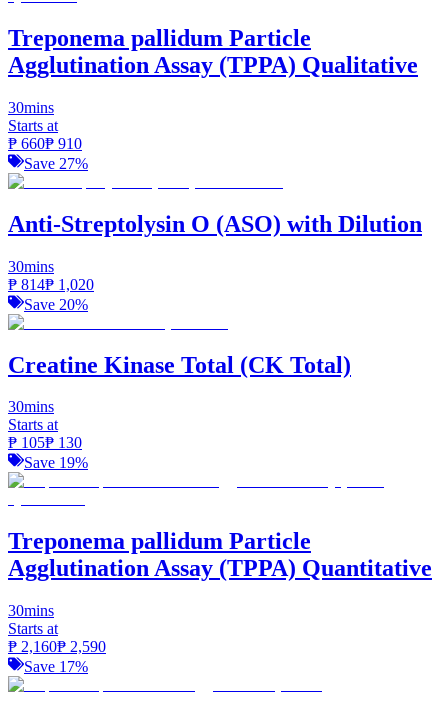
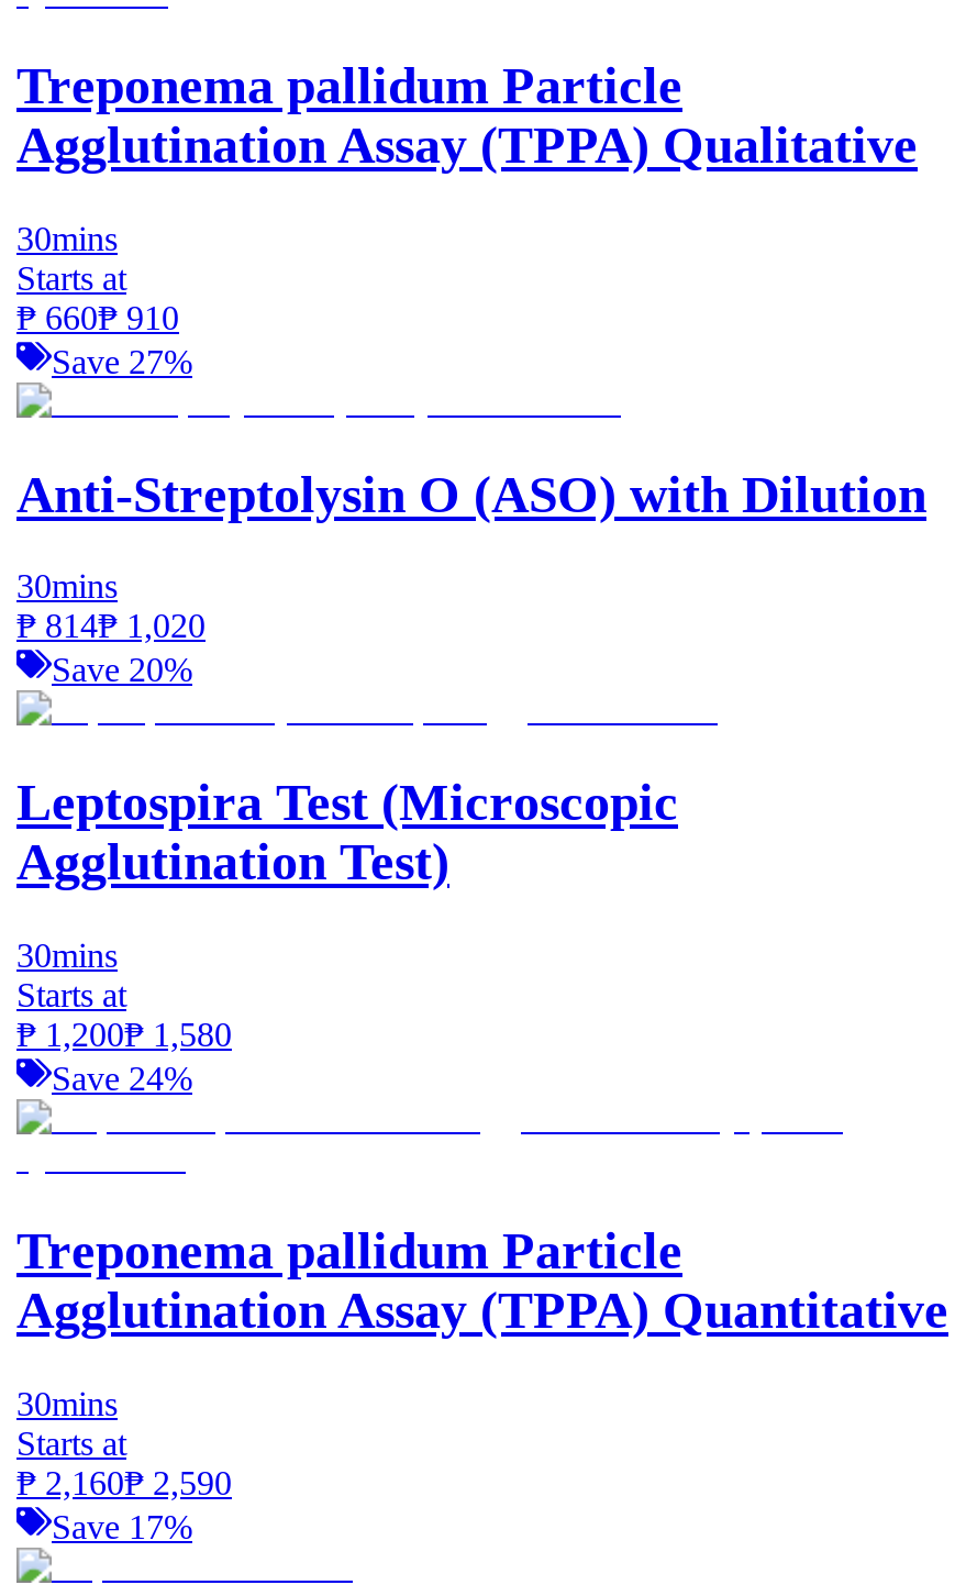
[8,351,351,377] Creatine Kinase Total (CK Total) -> [16,775,678,891] Leptospira Test (Microscopic | Agglutination Test)
[8,434,82,451] ₱ 105₱ 130 -> [16,1017,232,1054] ₱ 1,200₱ 1,580
[24,454,88,471] Save 19% -> [52,1060,192,1098] Save 24%

